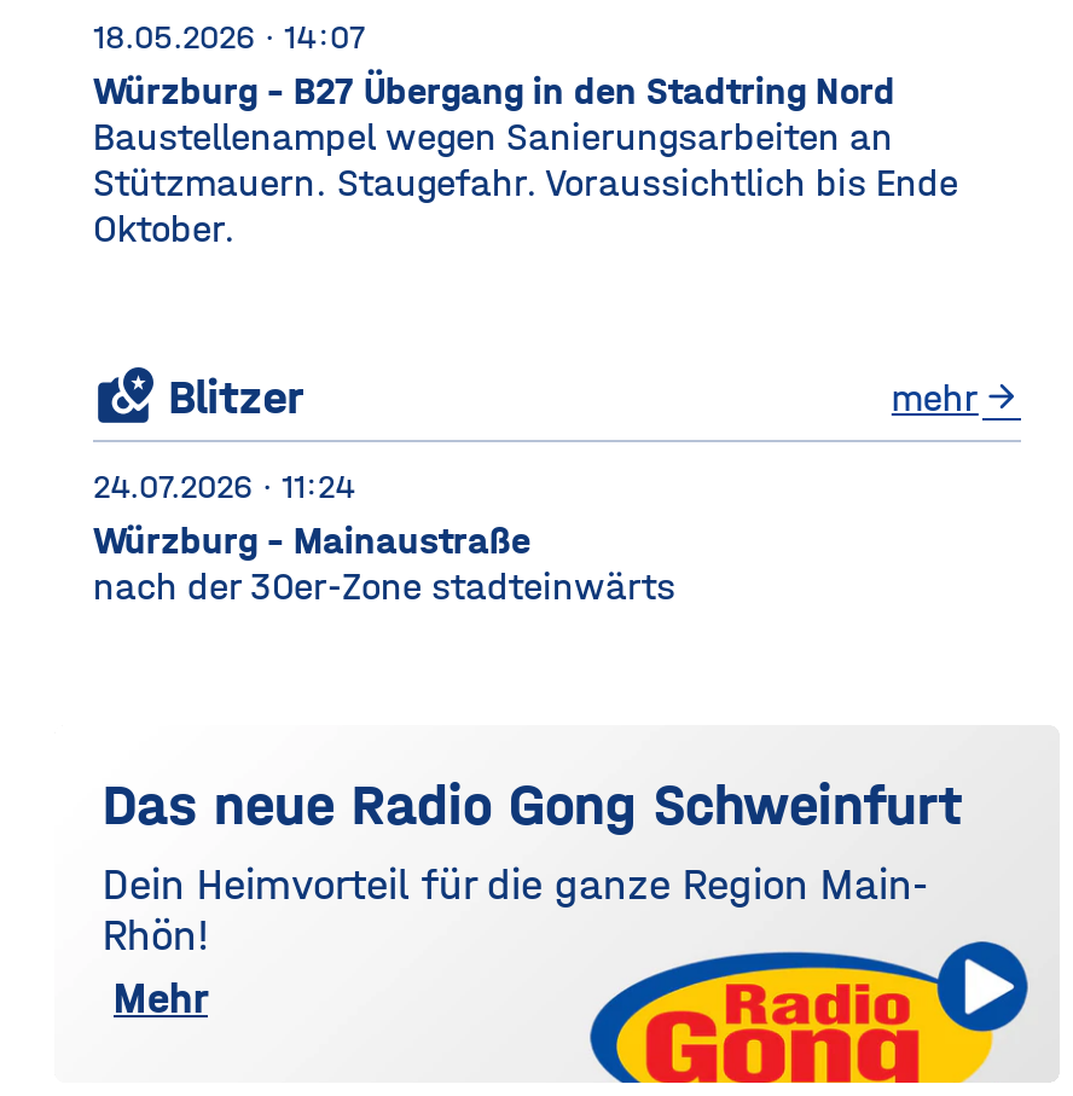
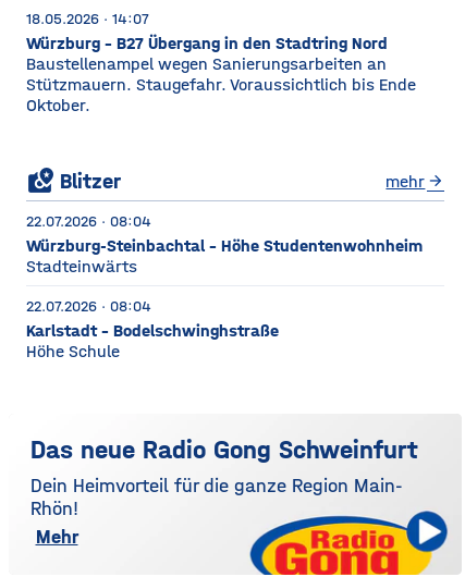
[93,467,675,610] 24.07.2026 · 11:24 | Würzburg - Mainaustraße | nach der 30er-Zone stadteinwärts -> [26,213,423,362] 22.07.2026 · 08:04 | Würzburg-Steinbachtal - Höhe Studentenwohnheim | Stadteinwärts | 22.07.2026 · 08:04 | Karlstadt - Bodelschwinghstraße | Höhe Schule

